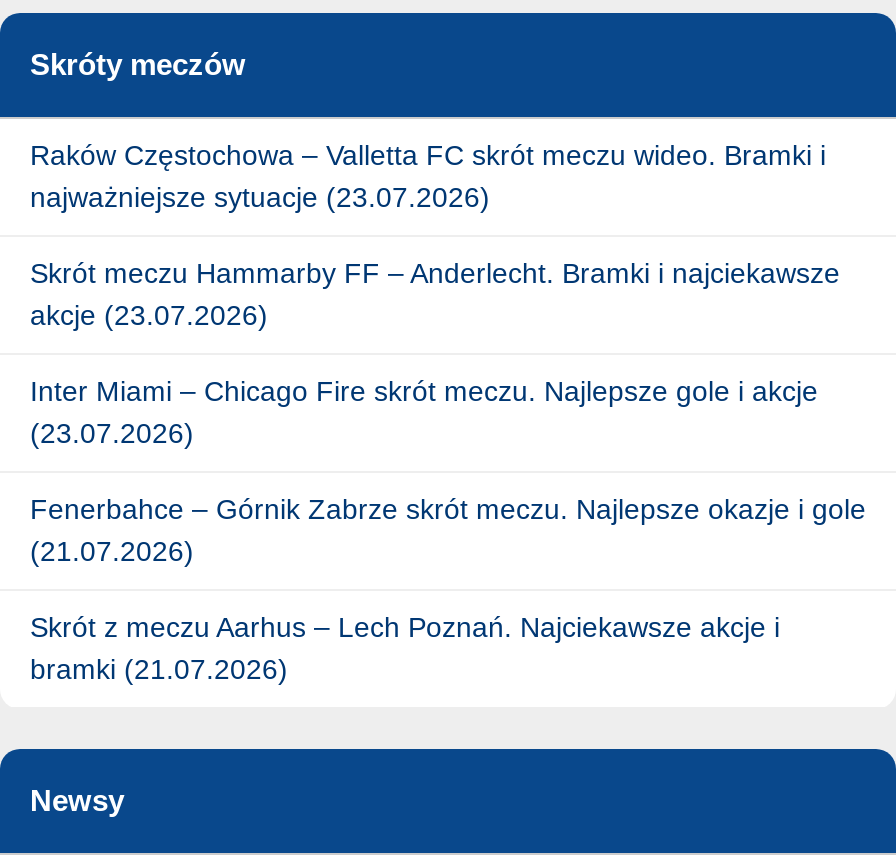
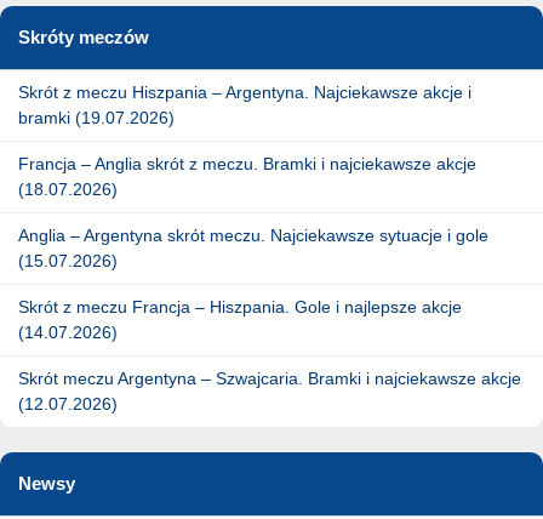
[30,139,826,213] Raków Częstochowa – Valletta FC skrót meczu wideo. Bramki i | najważniejsze sytuacje (23.07.2026) -> [18,82,471,127] Skrót z meczu Hiszpania – Argentyna. Najciekawsze akcje i | bramki (19.07.2026)
[30,257,840,331] Skrót meczu Hammarby FF – Anderlecht. Bramki i najciekawsze | akcje (23.07.2026) -> [18,154,476,199] Francja – Anglia skrót z meczu. Bramki i najciekawsze akcje | (18.07.2026)
[30,375,818,449] Inter Miami – Chicago Fire skrót meczu. Najlepsze gole i akcje | (23.07.2026) -> [18,225,488,270] Anglia – Argentyna skrót meczu. Najciekawsze sytuacje i gole | (15.07.2026)
[30,493,866,567] Fenerbahce – Górnik Zabrze skrót meczu. Najlepsze okazje i gole | (21.07.2026) -> [18,297,462,342] Skrót z meczu Francja – Hiszpania. Gole i najlepsze akcje | (14.07.2026)
[30,611,780,685] Skrót z meczu Aarhus – Lech Poznań. Najciekawsze akcje i | bramki (21.07.2026) -> [18,368,521,413] Skrót meczu Argentyna – Szwajcaria. Bramki i najciekawsze akcje | (12.07.2026)

